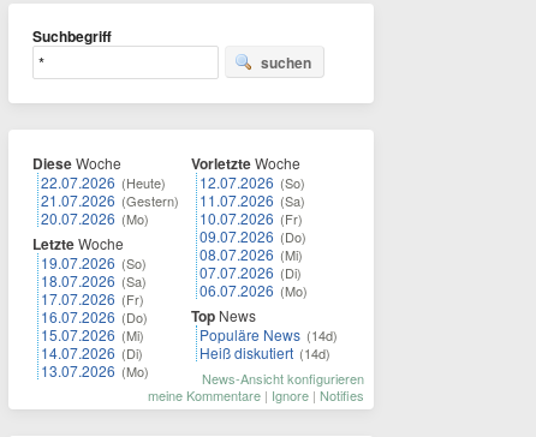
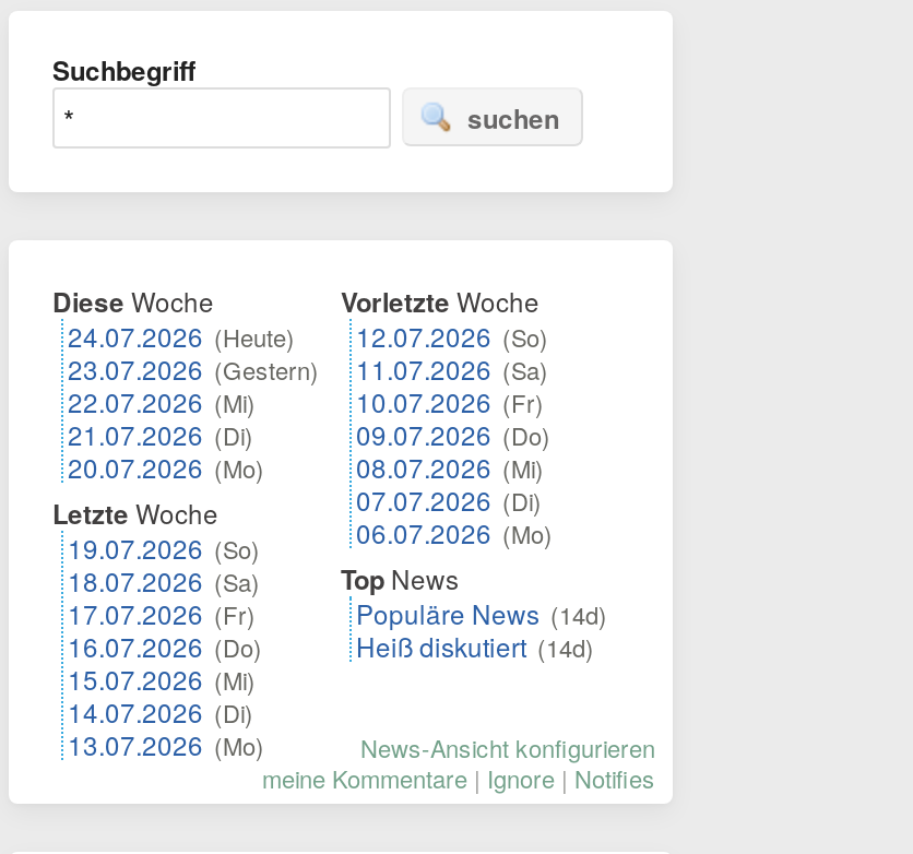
[41,172,179,210] 22.07.2026 (Heute) | 21.07.2026 (Gestern) -> [68,317,319,452] 24.07.2026 (Heute) | 23.07.2026 (Gestern) | 22.07.2026 (Mi) | 21.07.2026 (Di)

